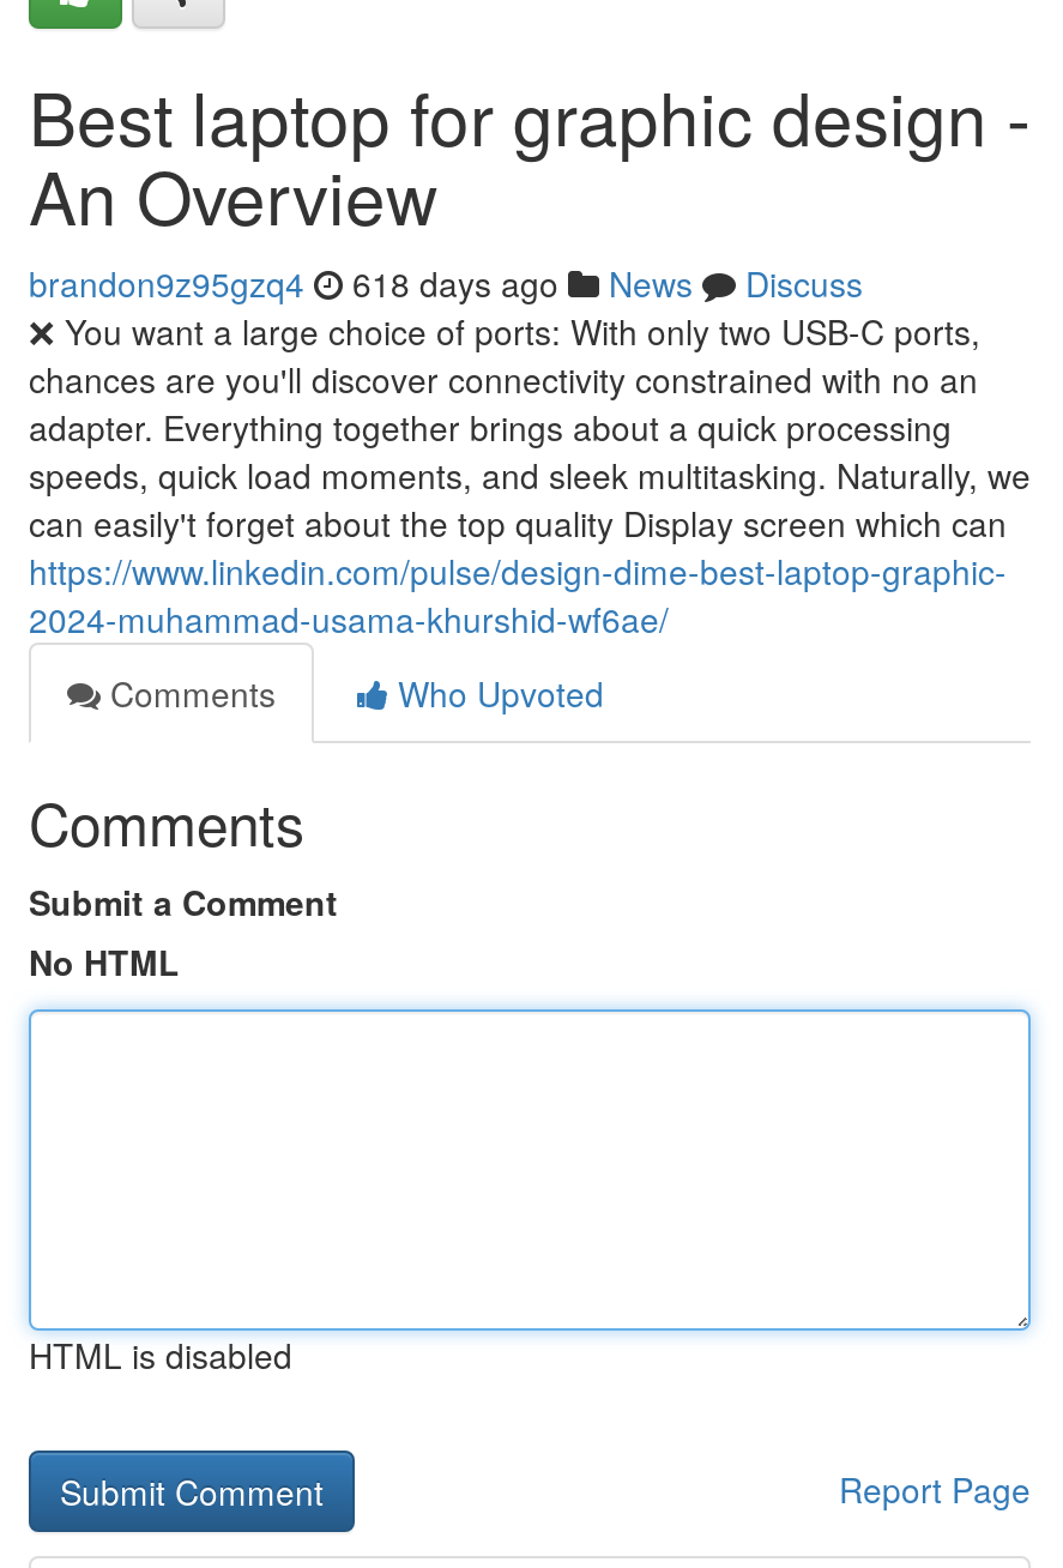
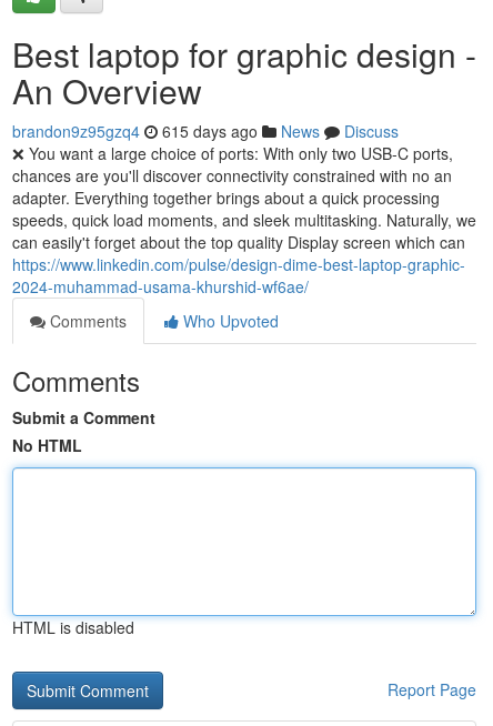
[29,259,863,307] brandon9z95gzq4 618 days ago News Discuss -> [12,120,399,142] brandon9z95gzq4 615 days ago News Discuss

